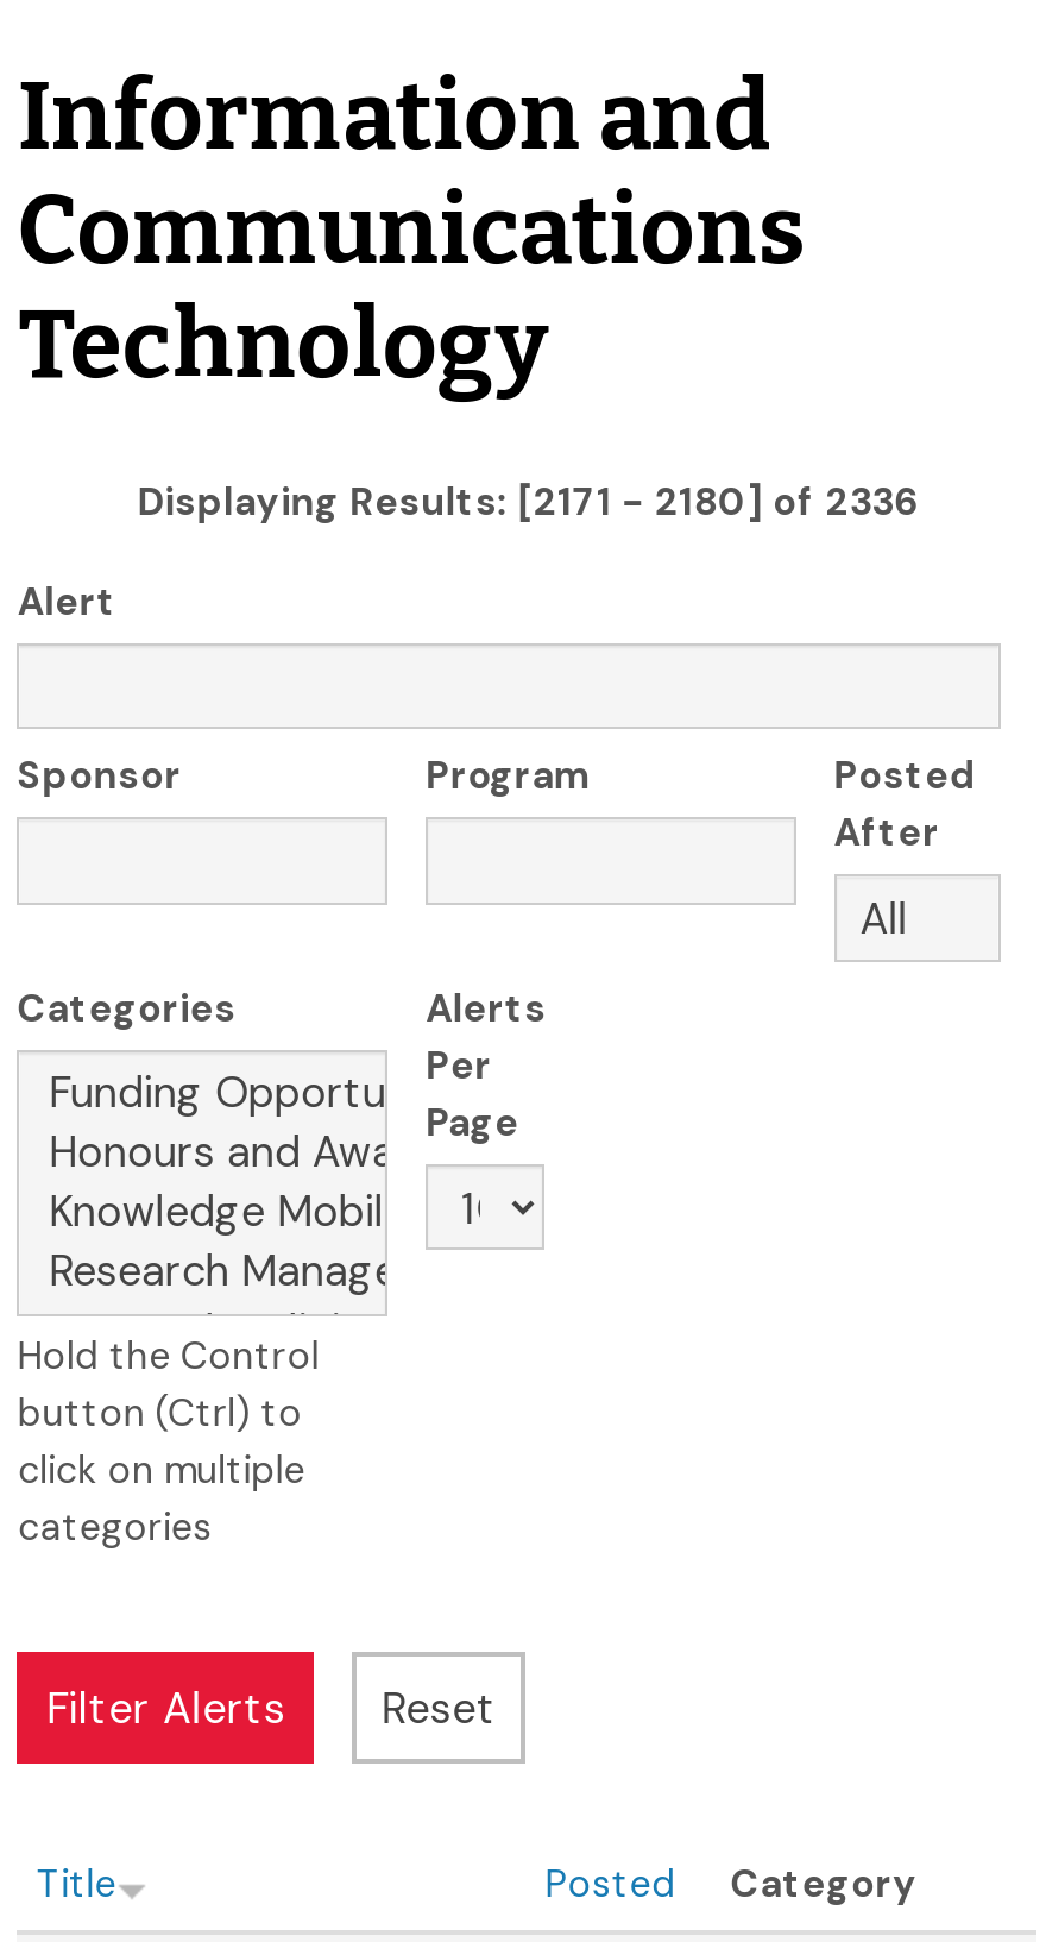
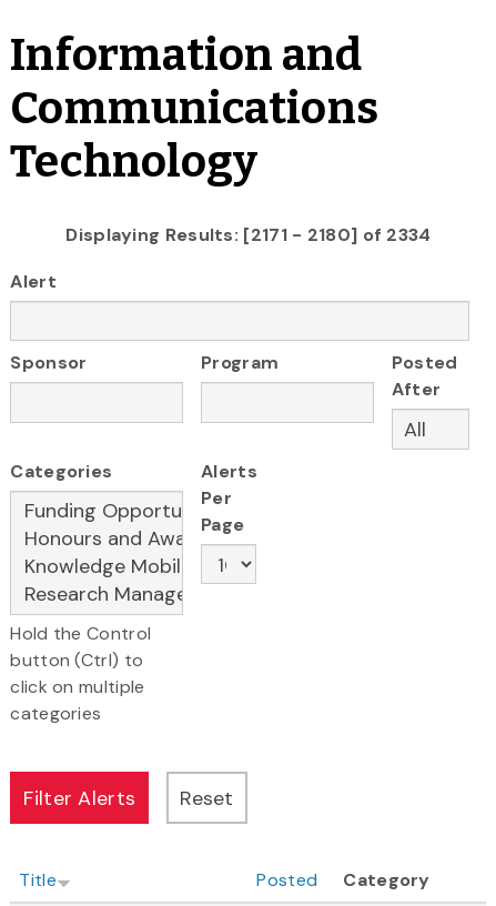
[137,477,918,527] Displaying Results: [2171 - 2180] of 2336 -> [66,223,431,246] Displaying Results: [2171 - 2180] of 2334

